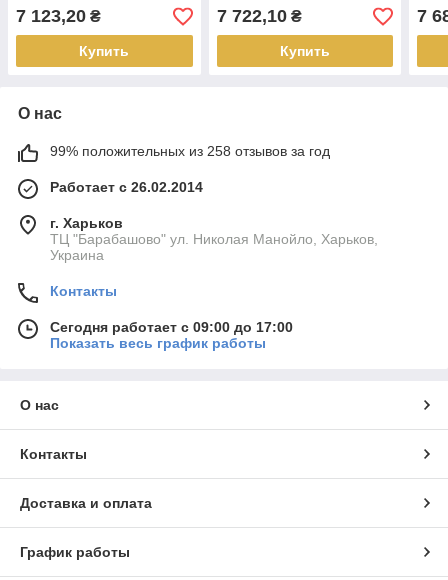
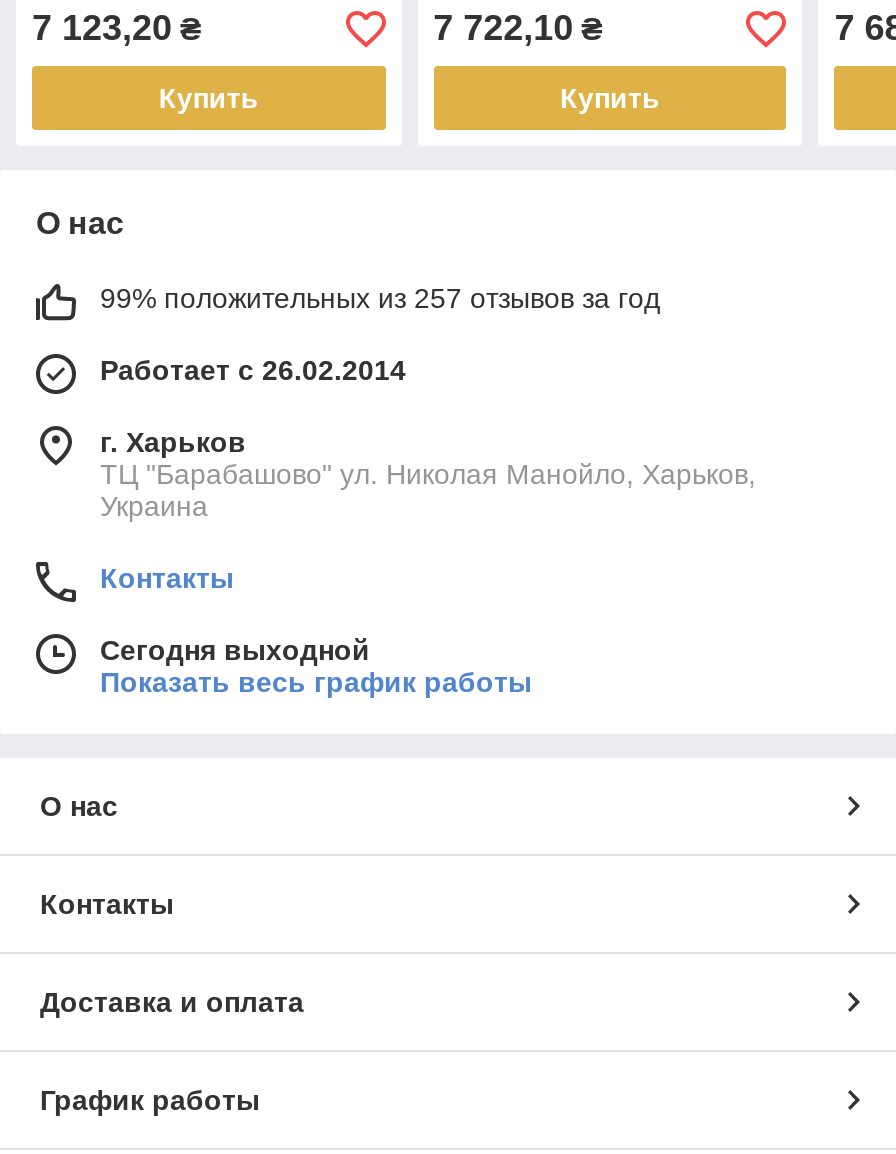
[50,143,330,159] 99% положительных из 258 отзывов за год -> [100,283,660,315] 99% положительных из 257 отзывов за год
[50,319,293,335] Сегодня работает с 09:00 до 17:00 -> [100,635,370,667] Сегодня выходной

